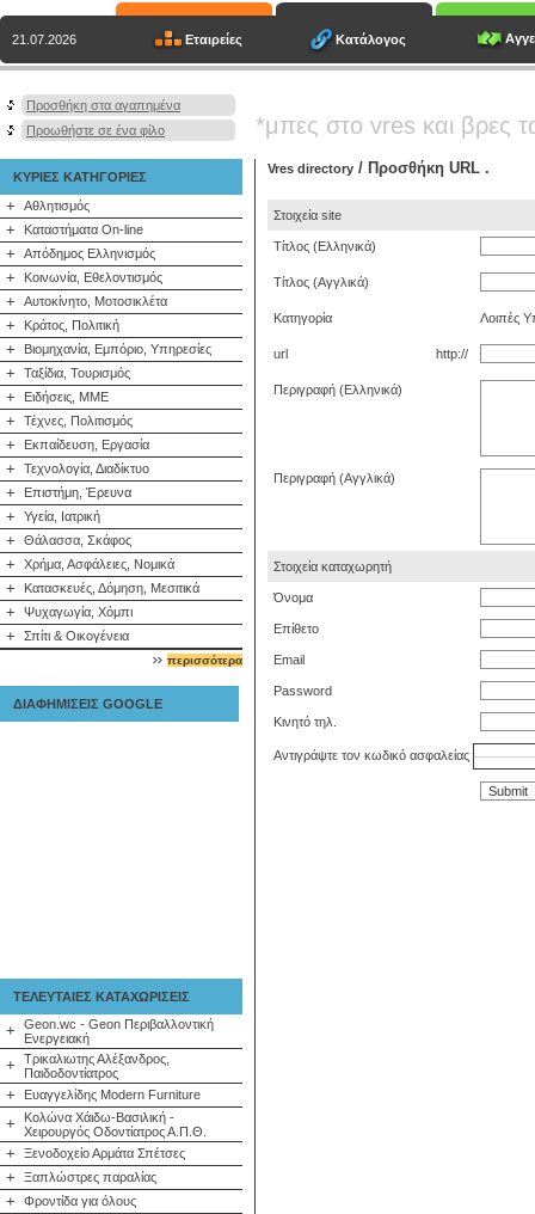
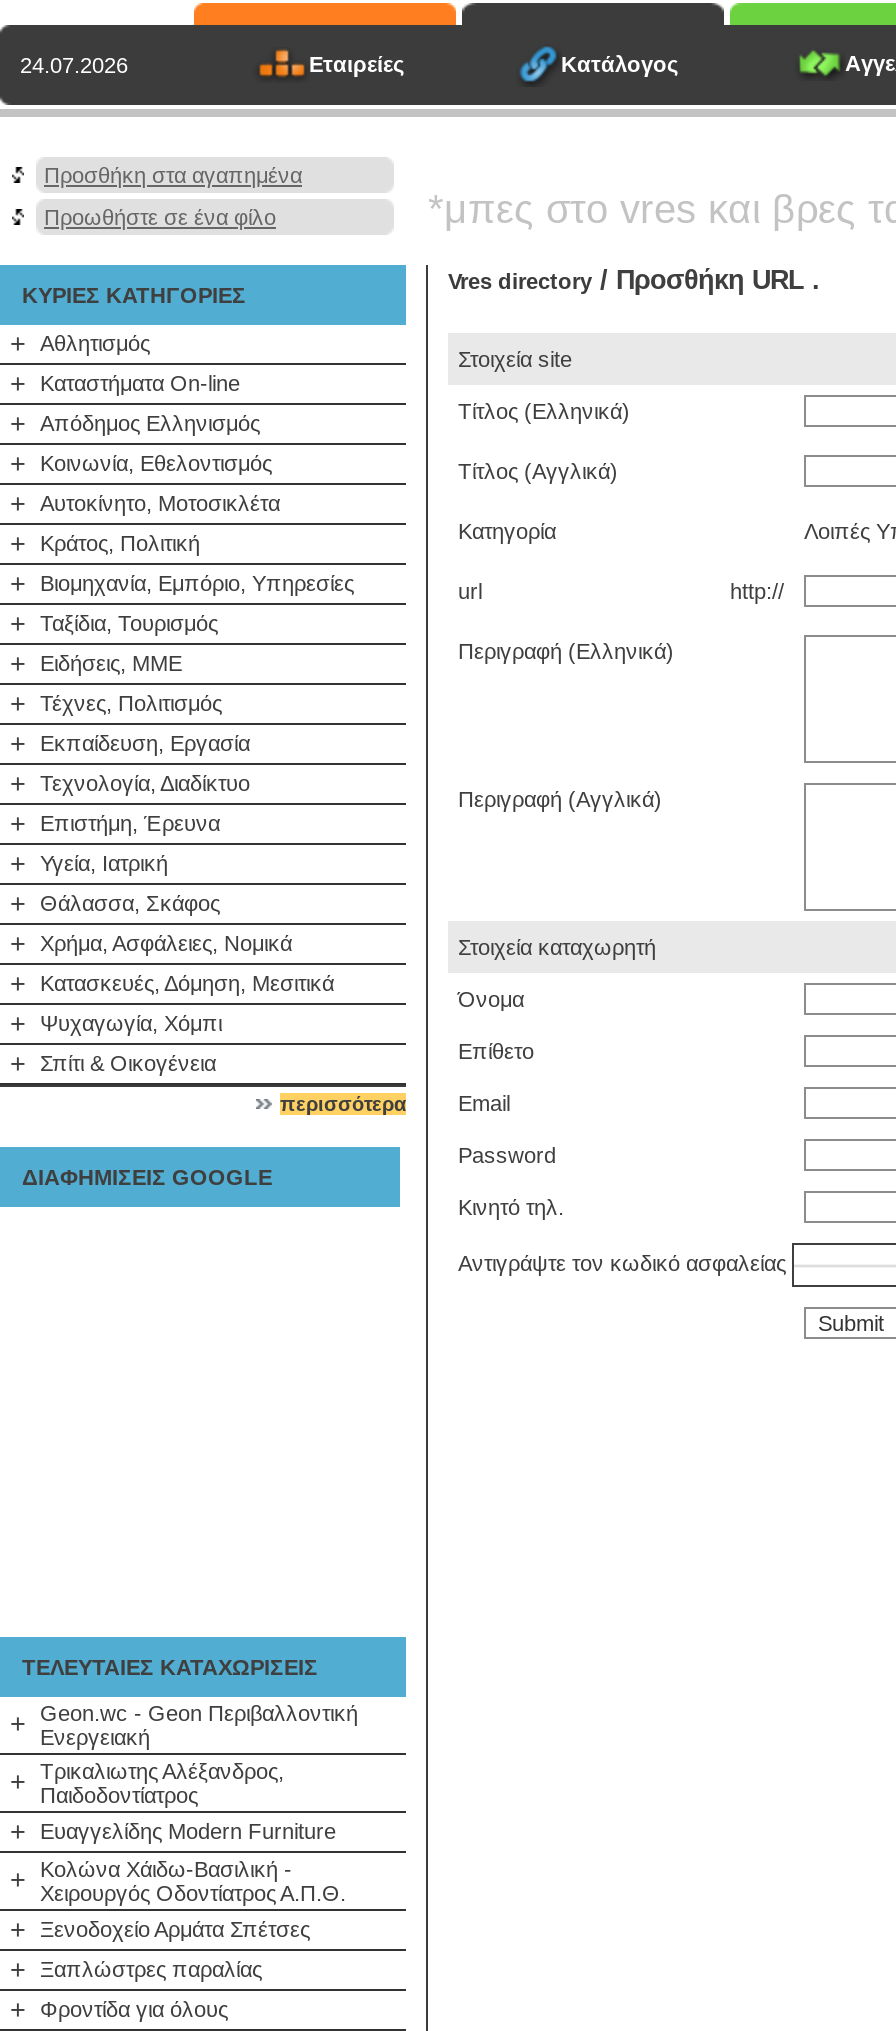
[12,32,76,47] 21.07.2026 -> [20,53,128,77] 24.07.2026

